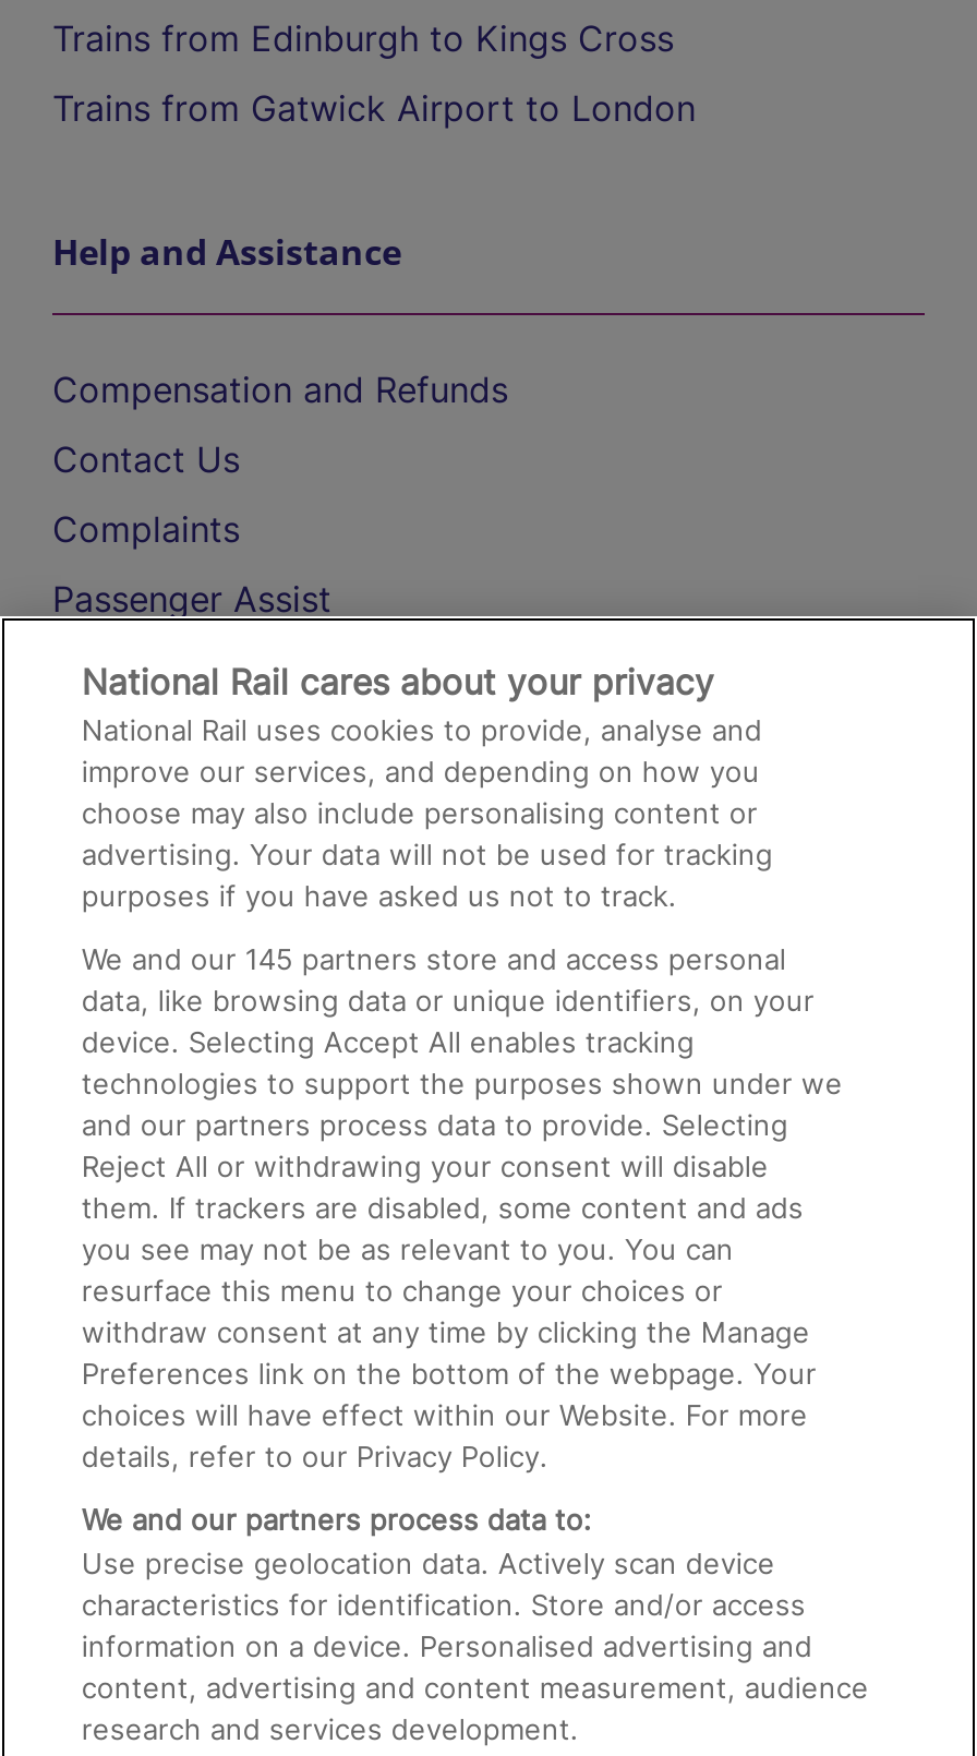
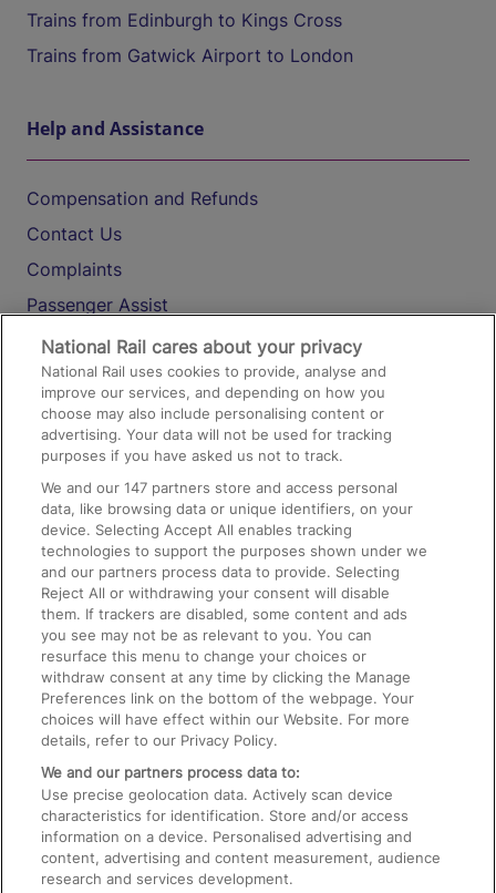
[82,941,786,976] We and our 145 partners store and access personal -> [41,479,398,496] We and our 147 partners store and access personal

